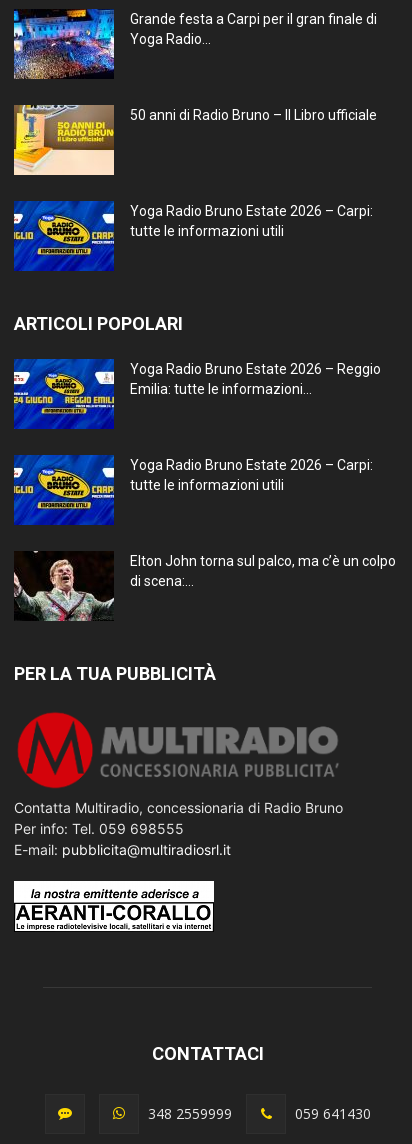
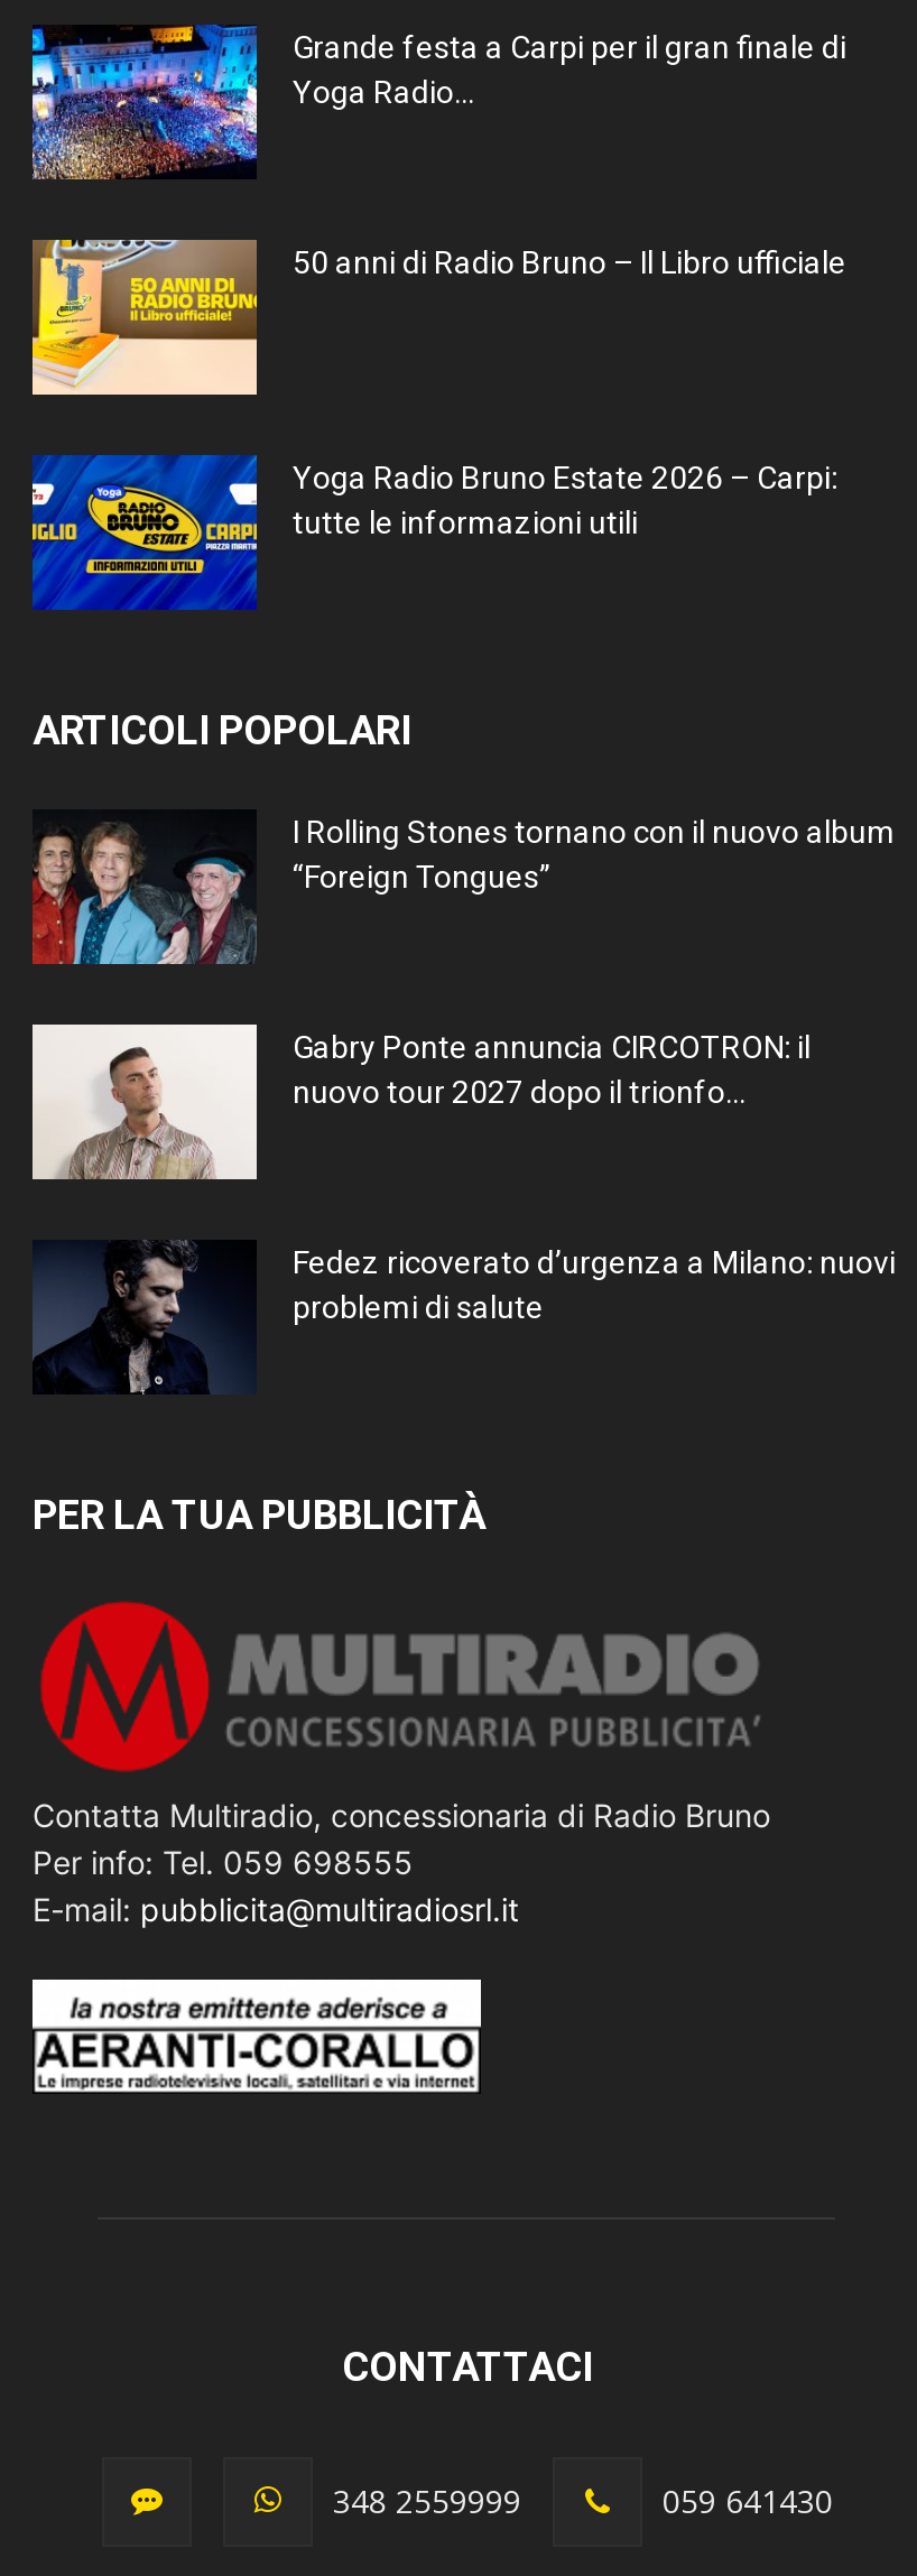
[13,358,381,430] [image] | Yoga Radio Bruno Estate 2026 – Reggio | Emilia: tutte le informazioni... -> [30,808,896,967] [image] | I Rolling Stones tornano con il nuovo album | “Foreign Tongues”
[13,454,373,526] [image] | Yoga Radio Bruno Estate 2026 – Carpi: | tutte le informazioni utili -> [30,1021,811,1183] [image] | Gabry Ponte annuncia CIRCOTRON: il | nuovo tour 2027 dopo il trionfo...
[13,550,396,622] [image] | Elton John torna sul palco, ma c’è un colpo | di scena:... -> [33,1239,896,1396] [image] | Fedez ricoverato d’urgenza a Milano: nuovi | problemi di salute

